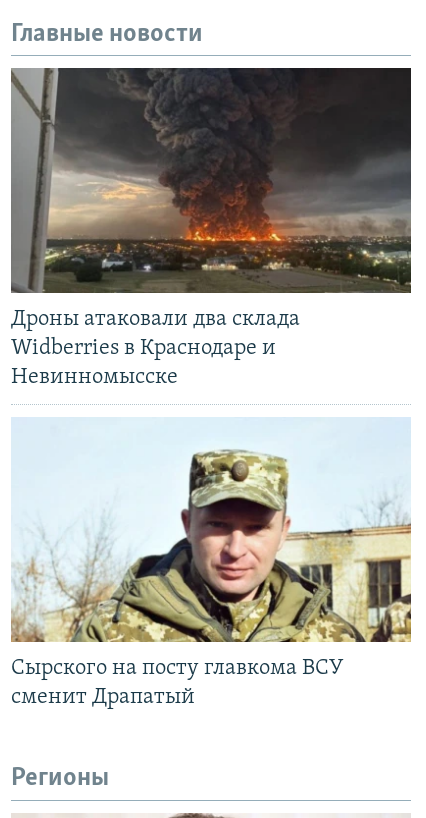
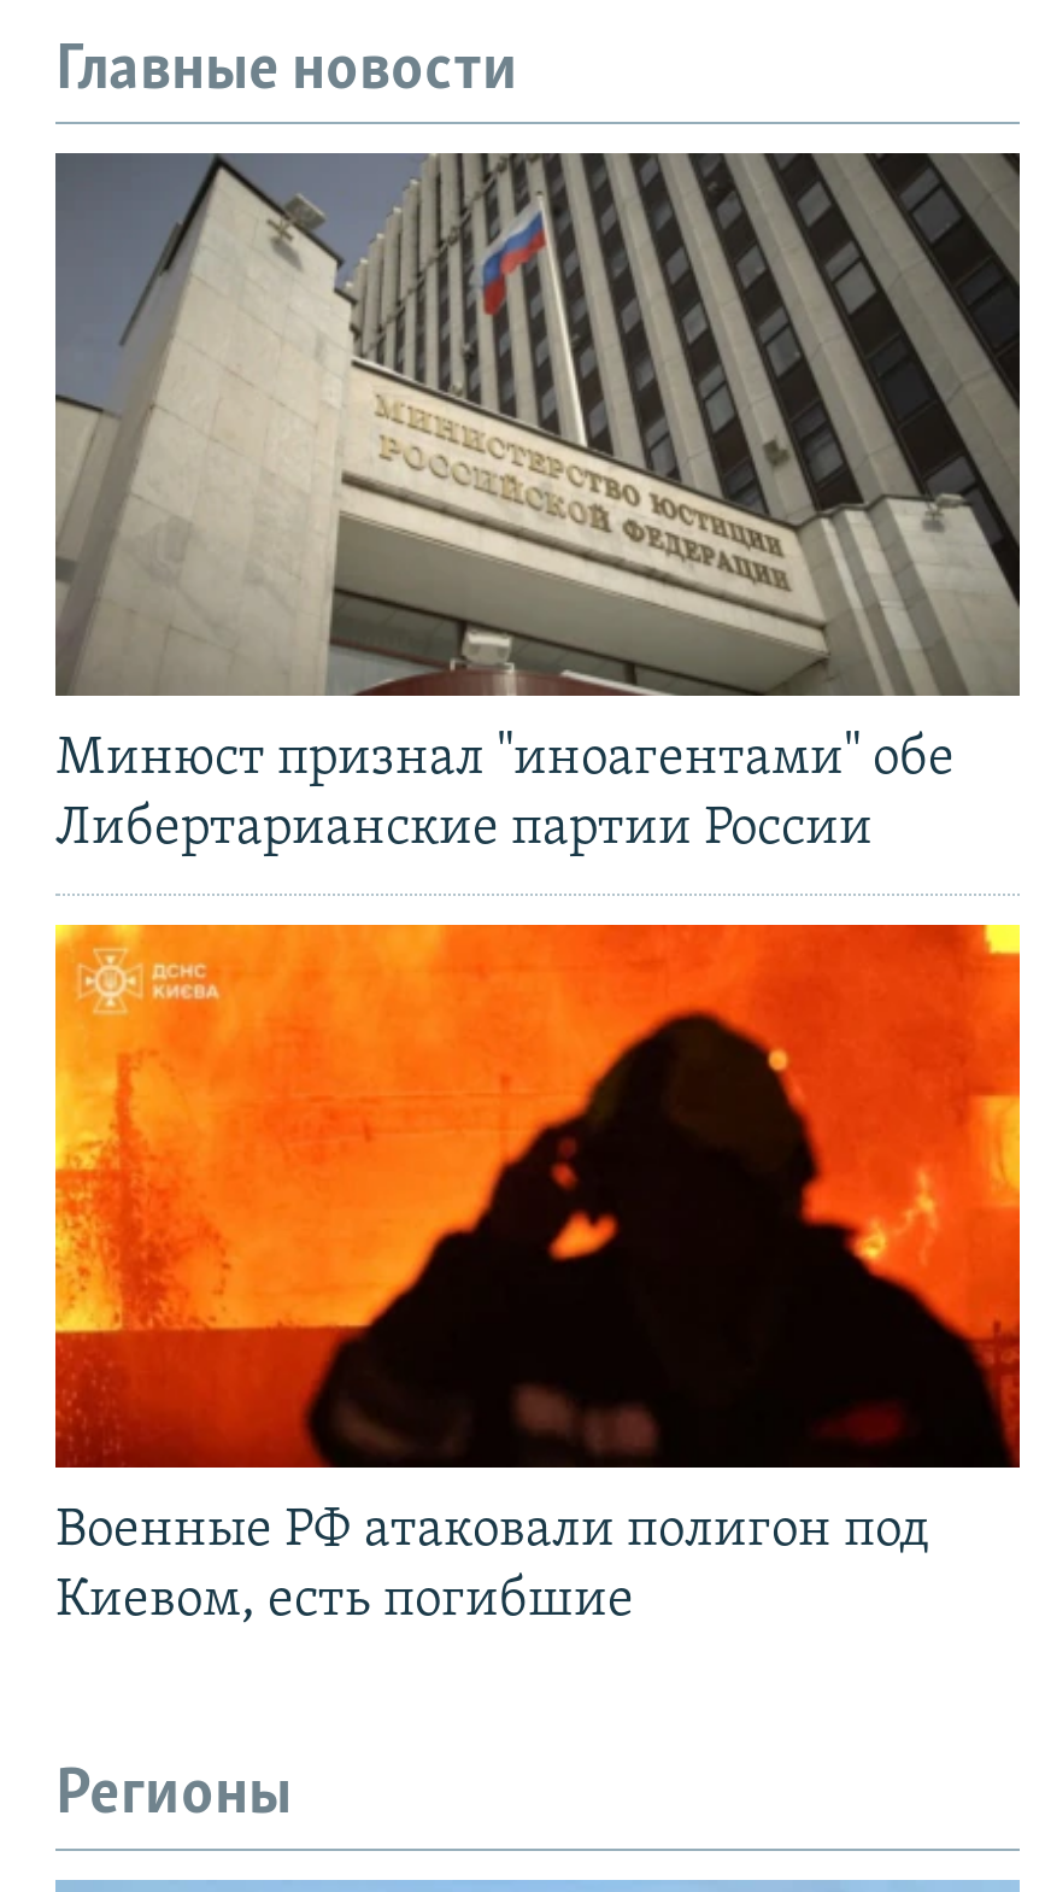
[11,67,411,389] [image] | Дроны атаковали два склада | Widberries в Краснодаре и | Невинномысске -> [55,153,1020,858] [image] | Минюст признал "иноагентами" обе | Либертарианские партии России
[11,417,412,709] [image] | Сырского на посту главкома ВСУ | сменит Драпатый -> [53,922,1022,1630] [image] | Военные РФ атаковали полигон под | Киевом, есть погибшие

